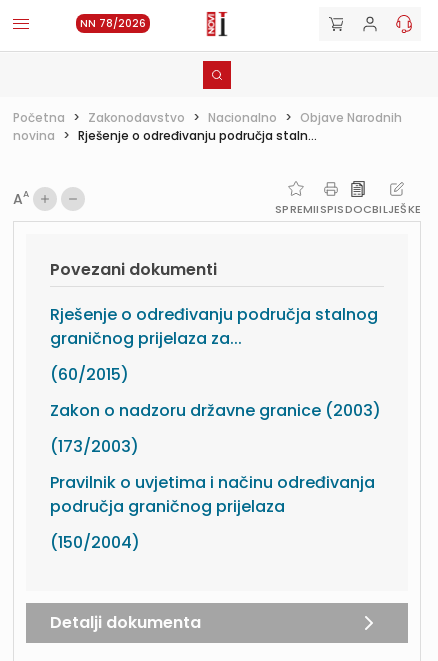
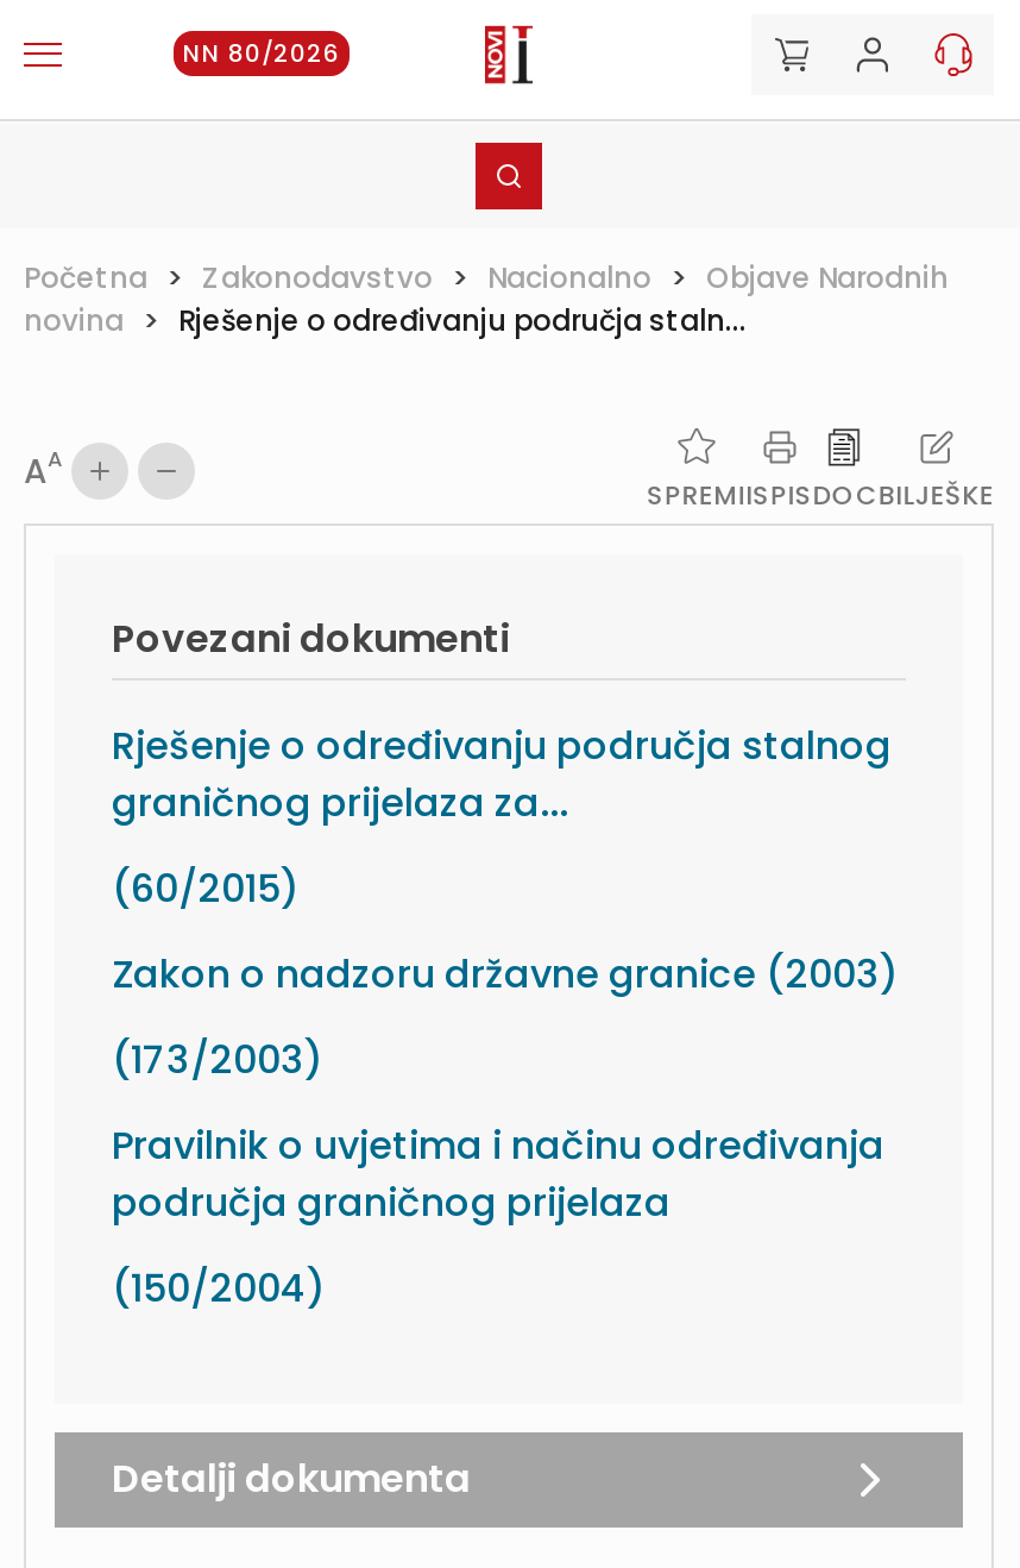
[80,16,146,31] NN 78/2026 -> [183,36,340,71] NN 80/2026

